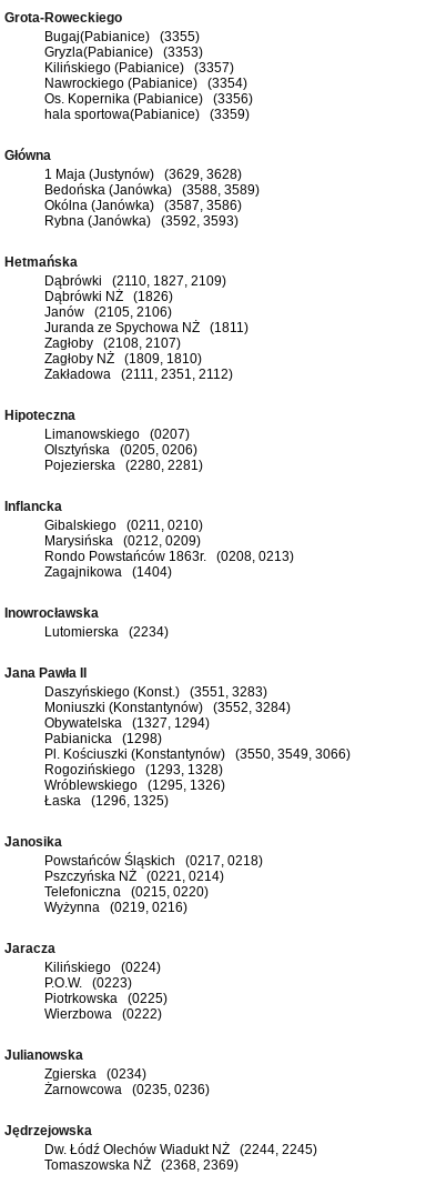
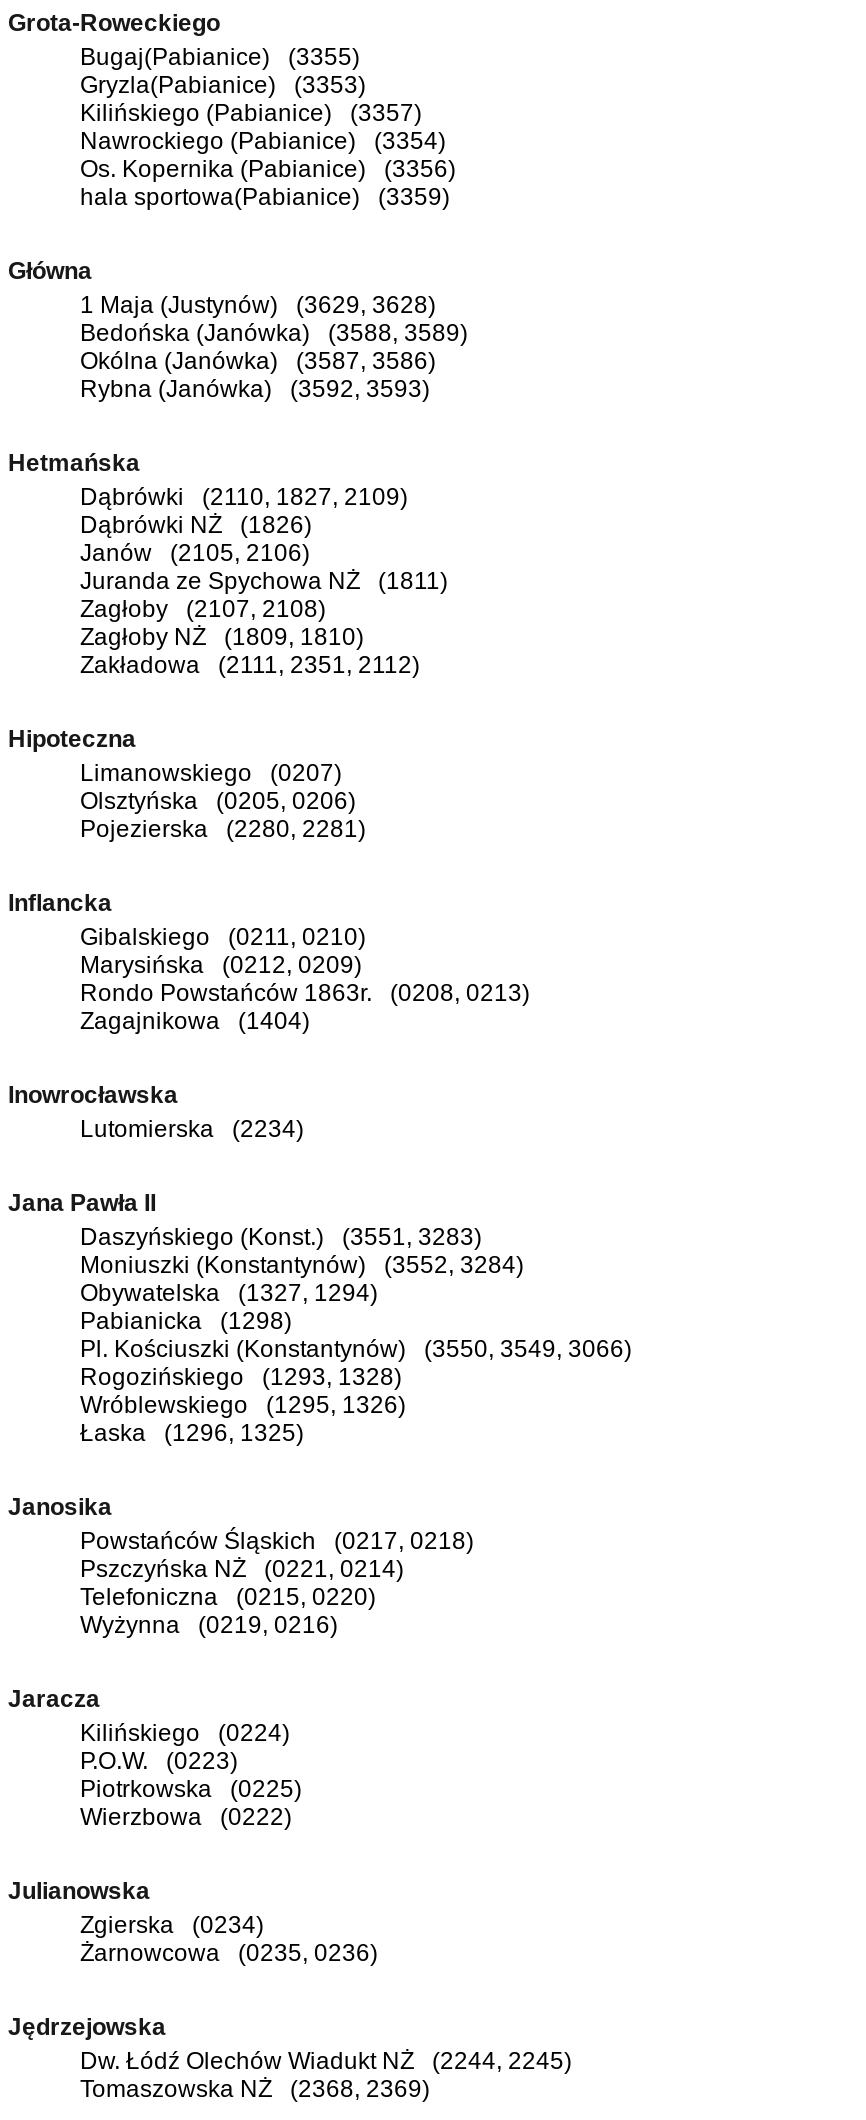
[44,335,181,351] Zagłoby (2108, 2107) -> [80,595,326,623] Zagłoby (2107, 2108)

